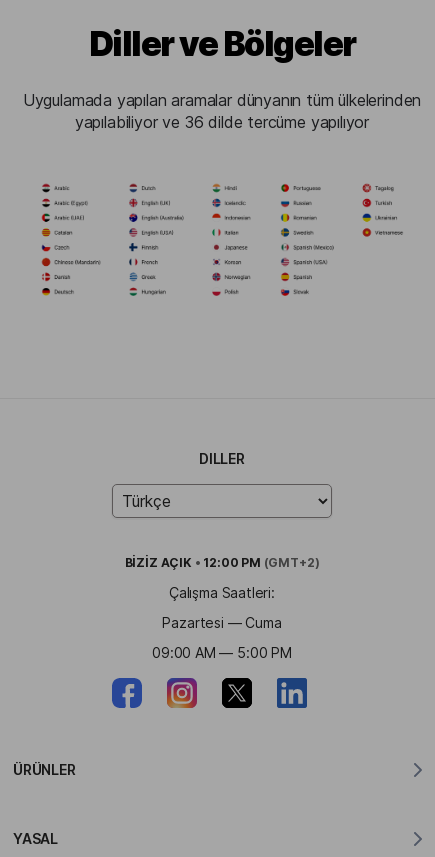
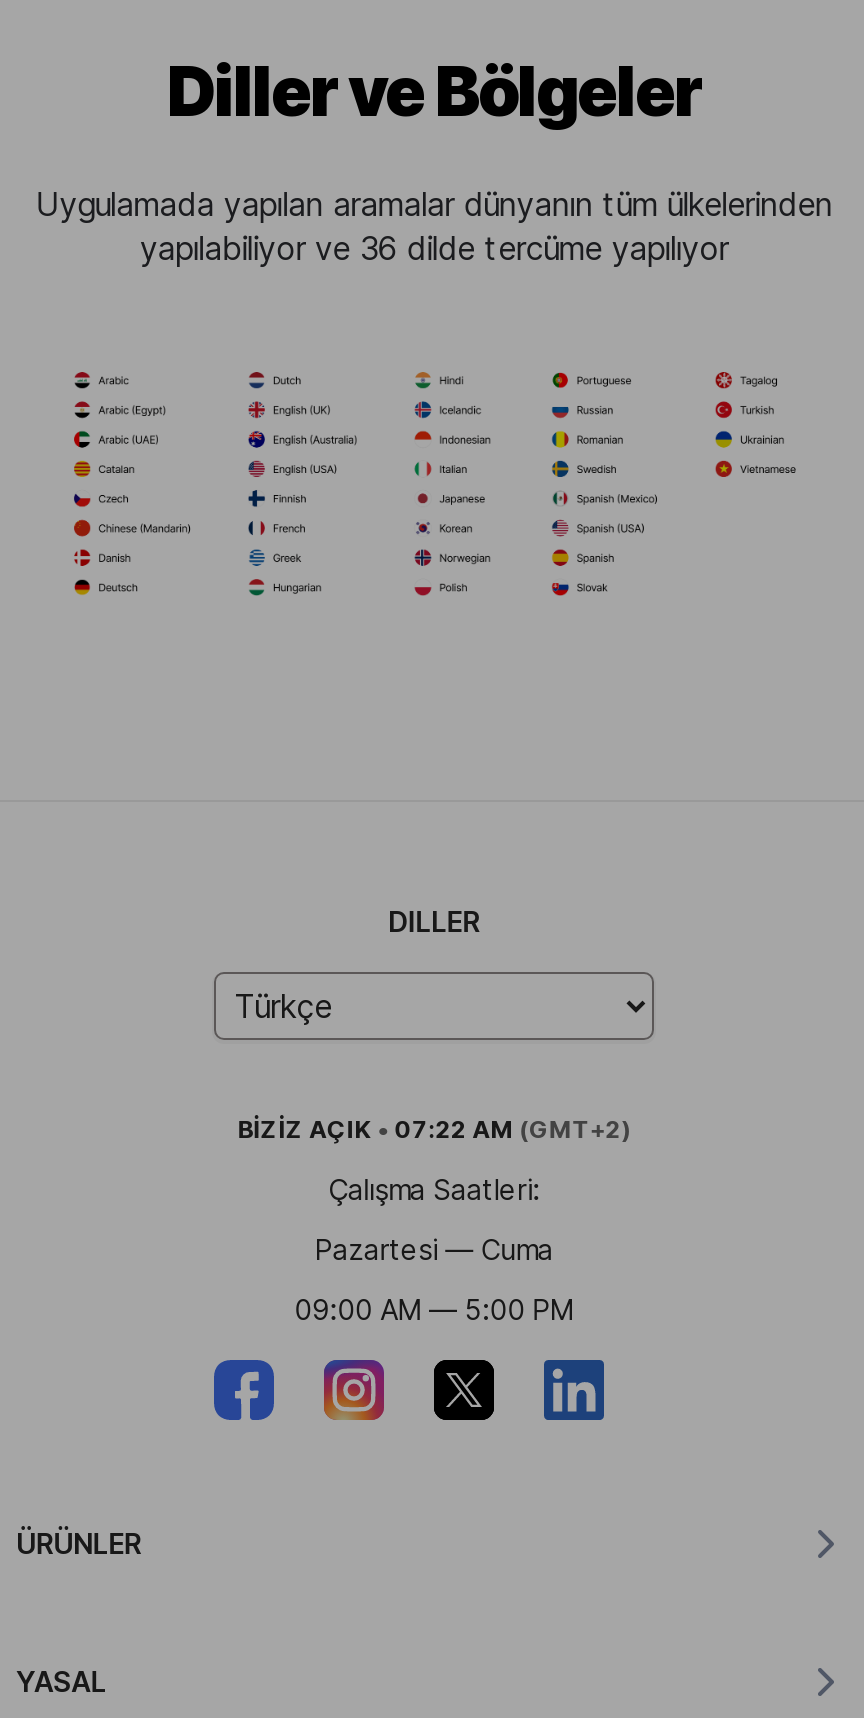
[125,555,319,570] BİZİZ AÇIK • 12:00 PM (GMT+2) -> [237,1115,631,1145] BİZİZ AÇIK • 07:22 AM (GMT+2)

